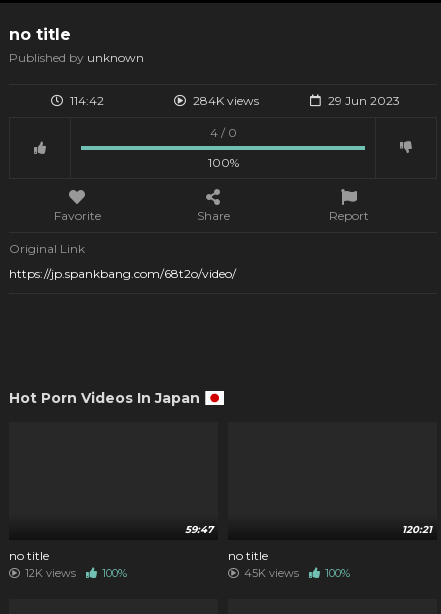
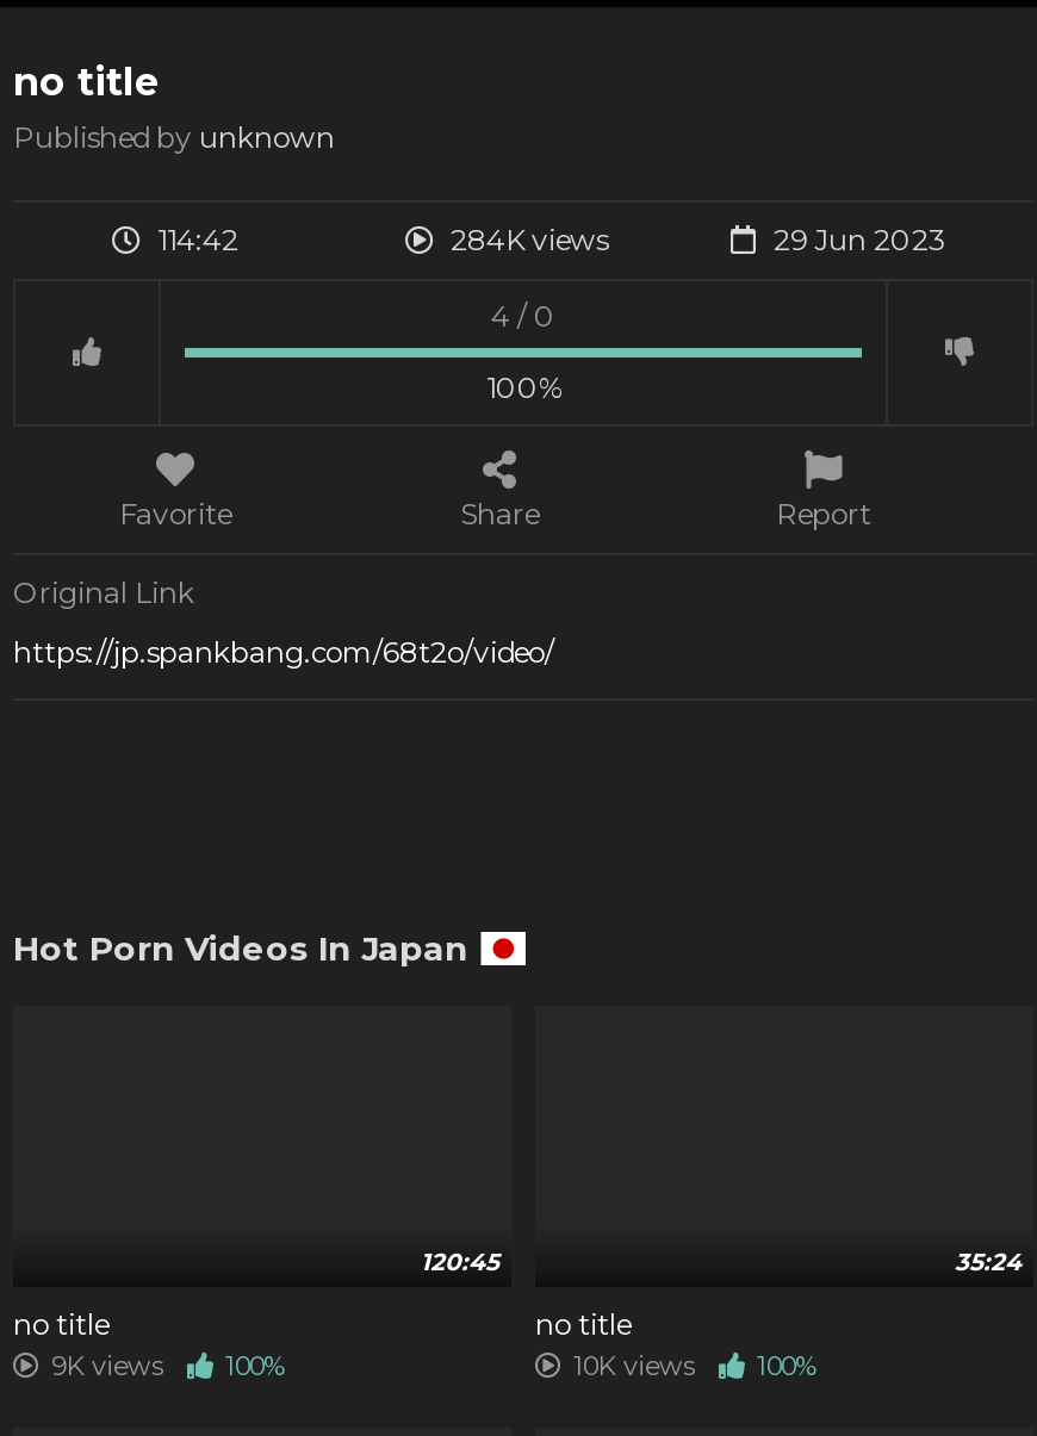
[185,523,213,536] 59:47 -> [421,1246,499,1277] 120:45
[402,523,432,536] 120:21 -> [955,1246,1022,1277] 35:24
[25,566,127,580] 12K views 100% -> [51,1348,285,1381] 9K views 100%
[244,566,350,580] 45K views 100% -> [573,1348,816,1381] 10K views 100%

